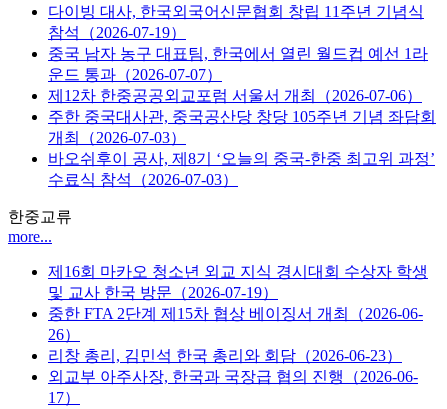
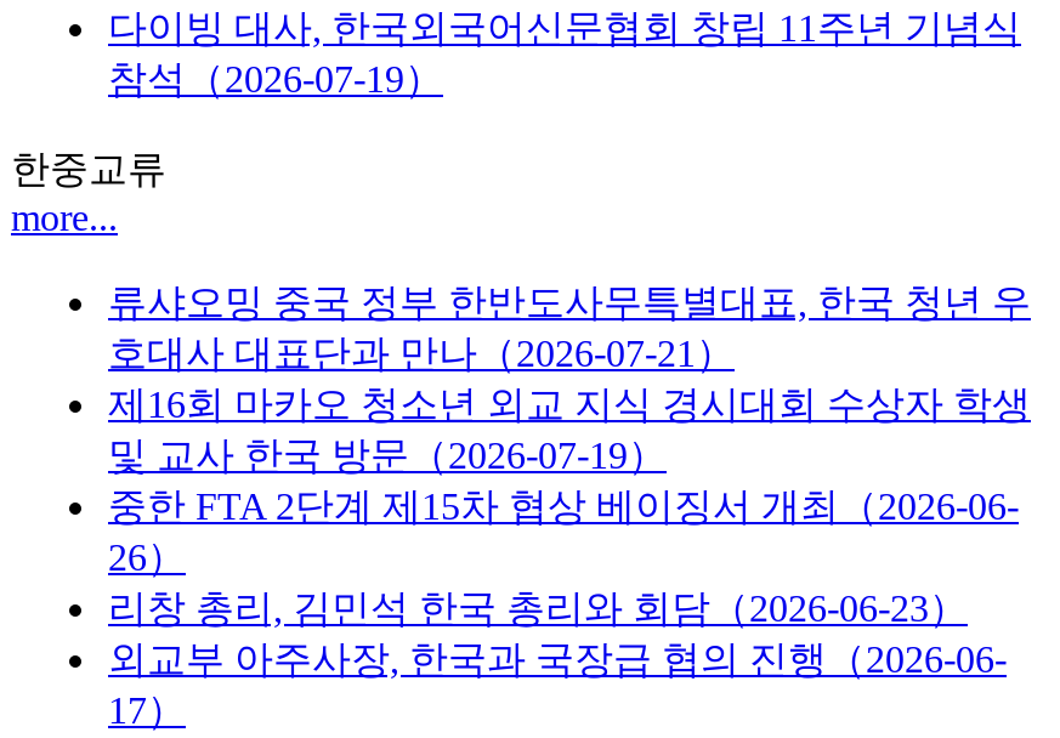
[48,45,436,188] 중국 남자 농구 대표팀, 한국에서 열린 월드컵 예선 1라 | 운드 통과（2026-07-07） | 제12차 한중공공외교포럼 서울서 개최（2026-07-06） | 주한 중국대사관, 중국공산당 창당 105주년 기념 좌담회 | 개최（2026-07-03） | 바오쉬후이 공사, 제8기 ‘오늘의 중국-한중 최고위 과정’ | 수료식 참석（2026-07-03） -> none
moved [8,208,72,245] -> [11,148,166,238]: 한중교류 | more...
none -> [108,282,1031,374] 류샤오밍 중국 정부 한반도사무특별대표, 한국 청년 우 | 호대사 대표단과 만나（2026-07-21）

